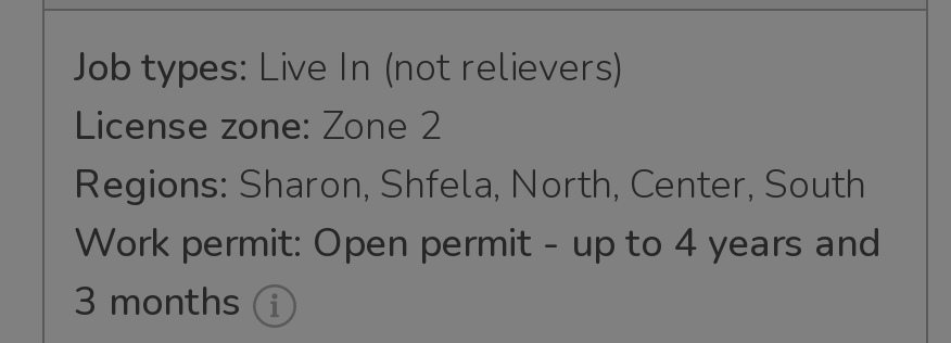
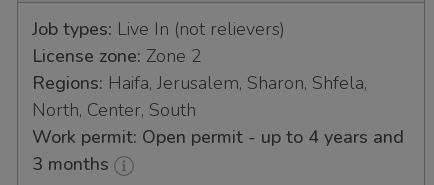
[74,159,866,211] Regions: Sharon, Shfela, North, Center, South -> [31,71,366,122] Regions: Haifa, Jerusalem, Sharon, Shfela, | North, Center, South

